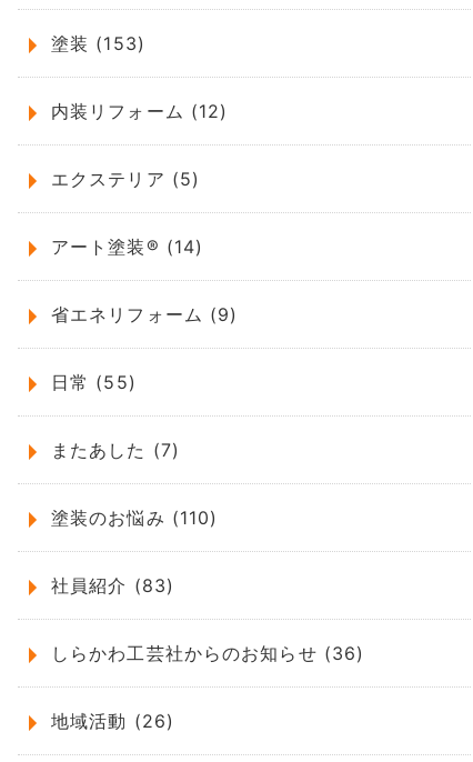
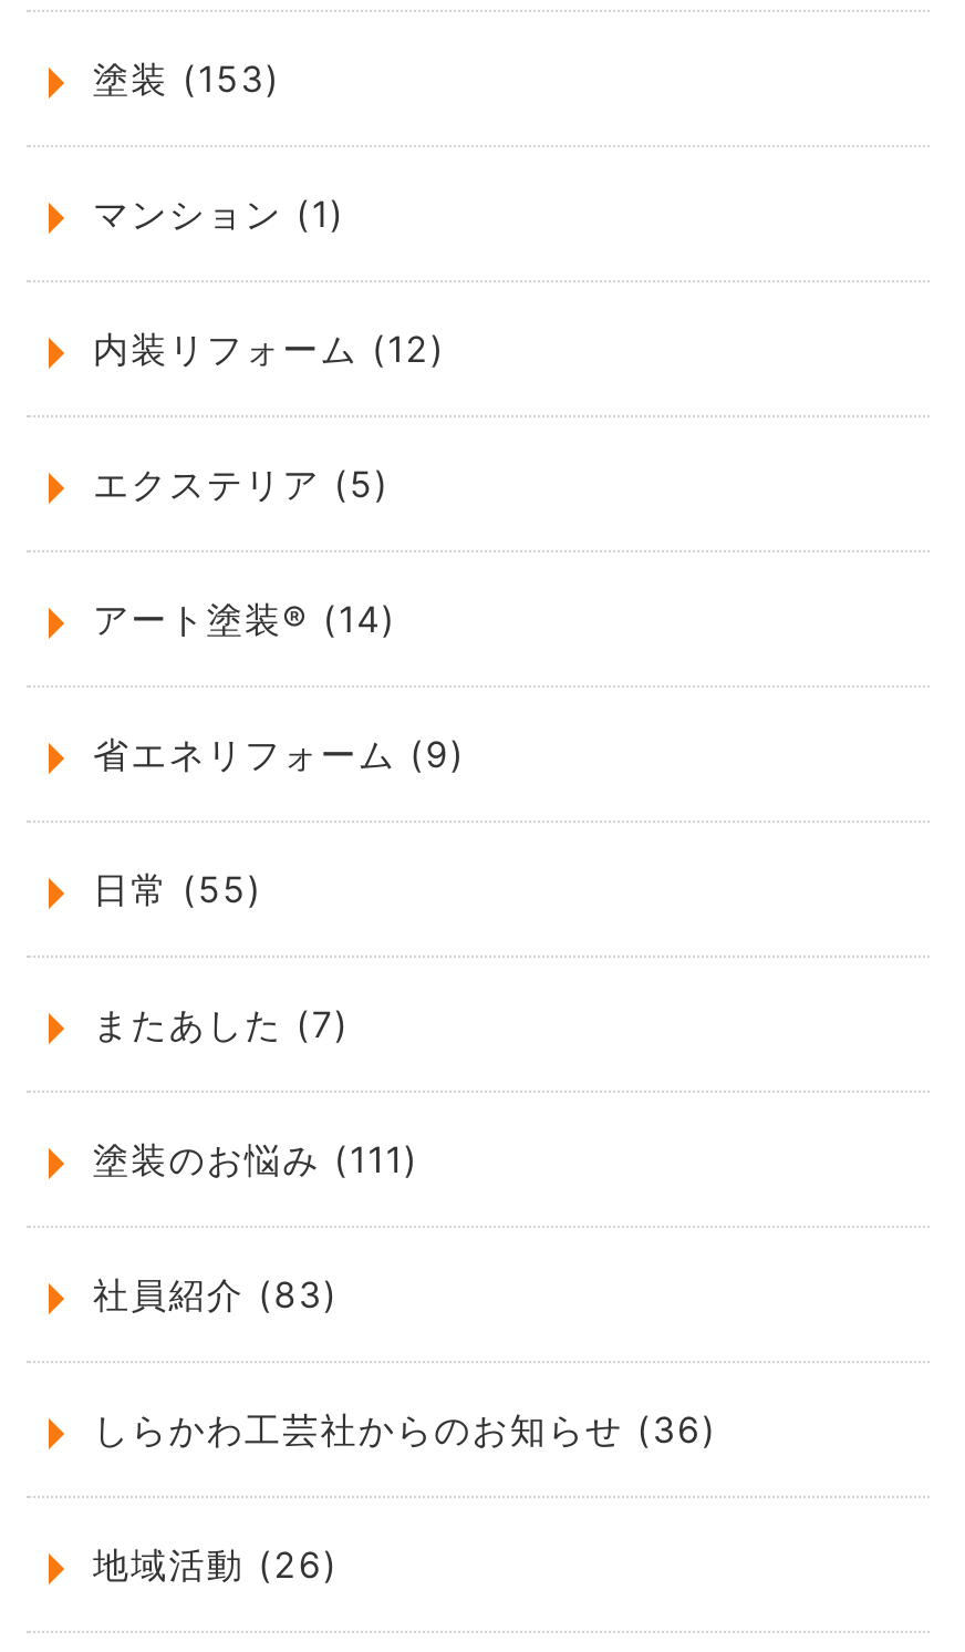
none -> [93,190,345,235] マンション (1)
[51,506,218,528] 塗装のお悩み (110) -> [93,1136,419,1180] 塗装のお悩み (111)

